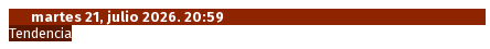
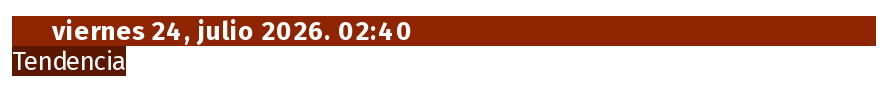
[31,9,224,25] martes 21, julio 2026. 20:59 -> [52,16,414,46] viernes 24, julio 2026. 02:40

